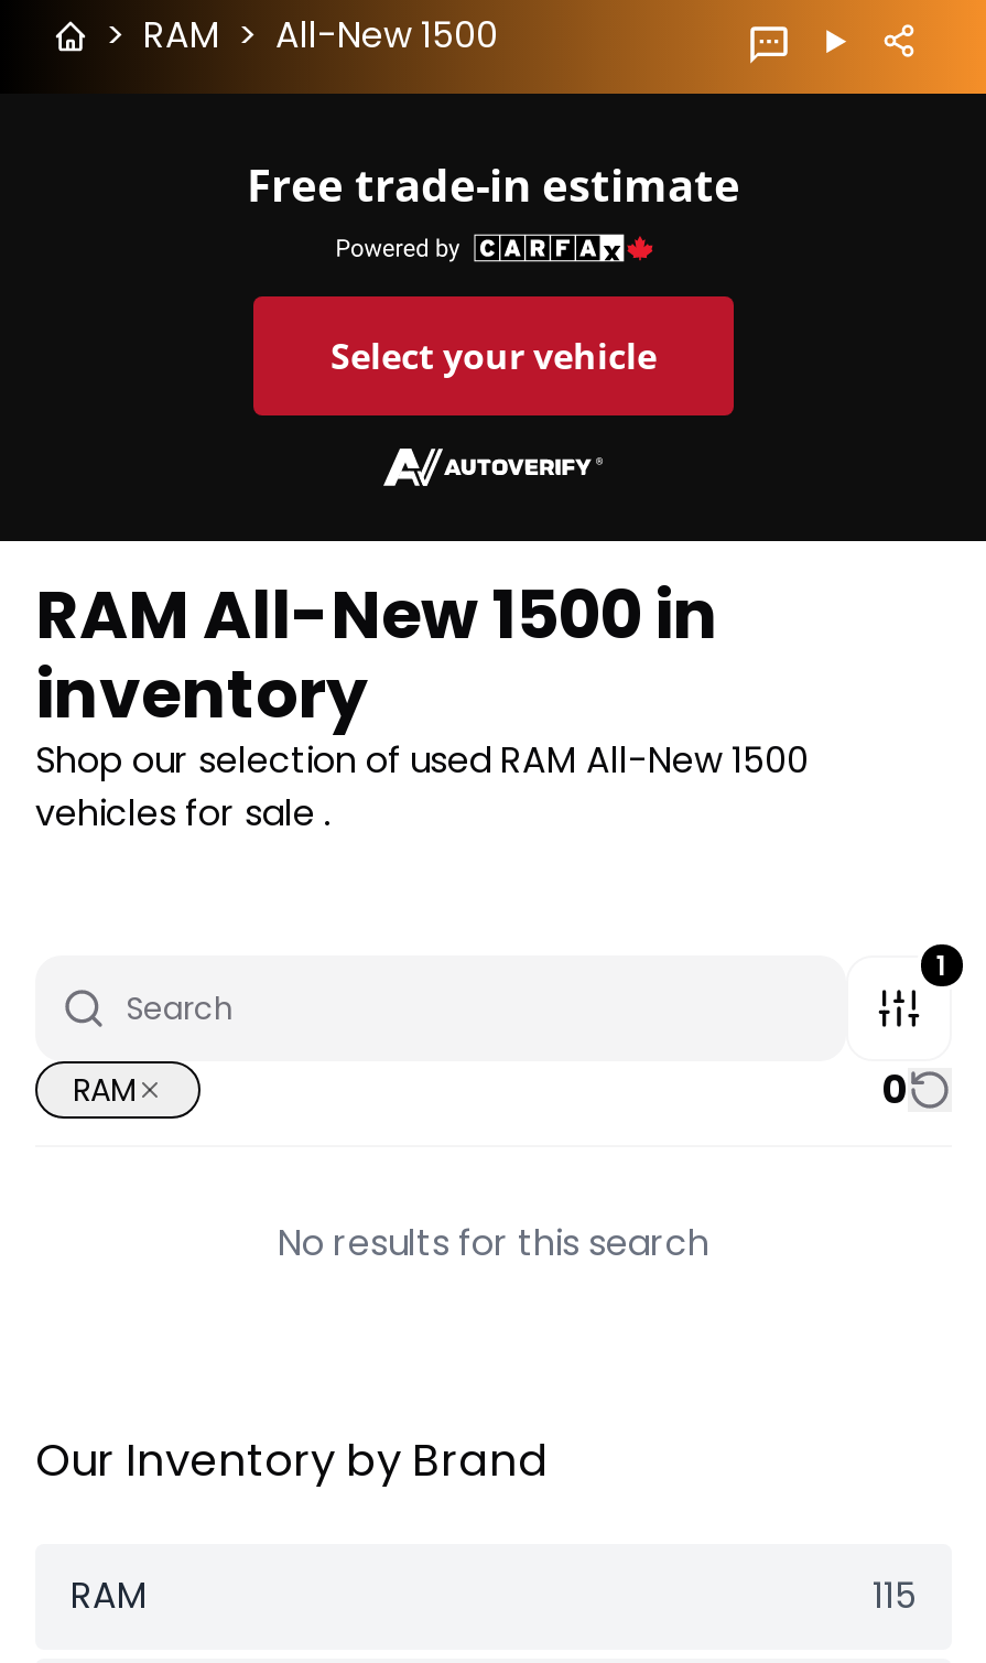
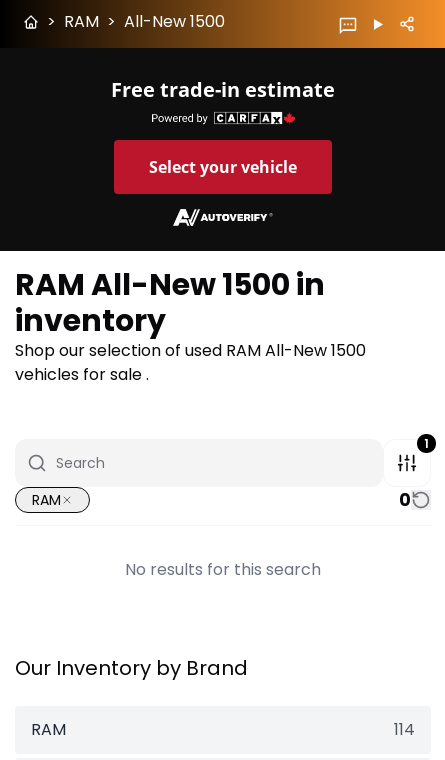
[873,1572,917,1622] 115 -> [394,718,415,741] 114

